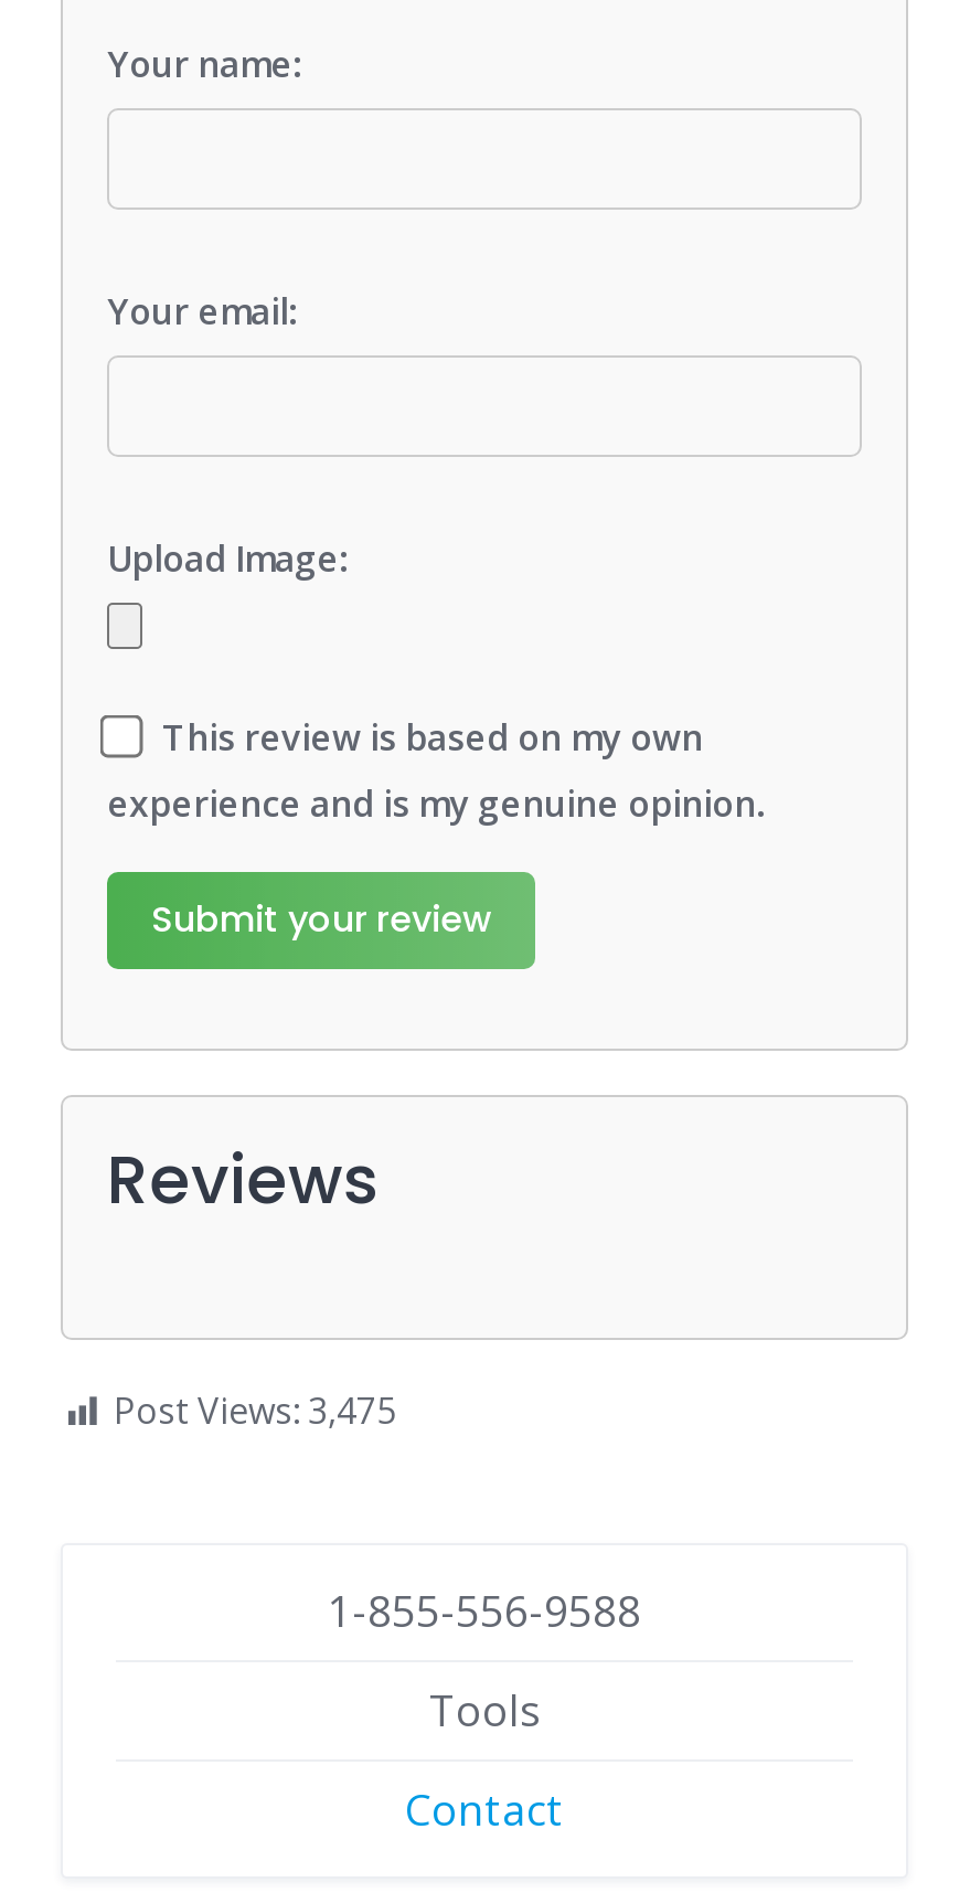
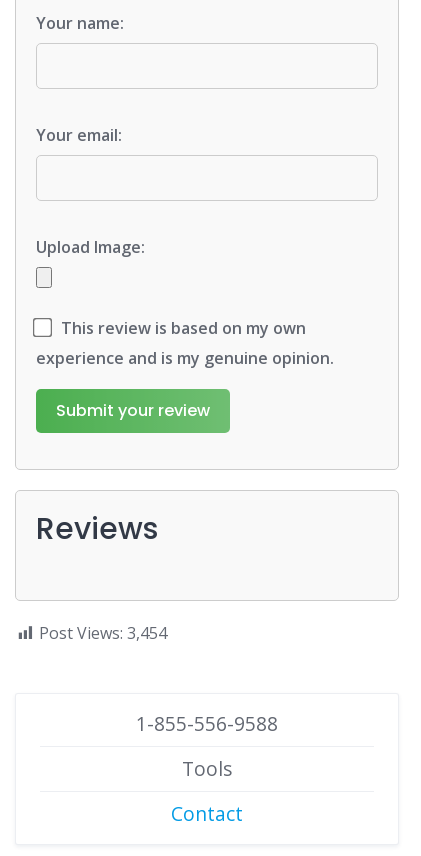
[114,1386,396,1435] Post Views: 3,475 -> [39,622,167,644] Post Views: 3,454

